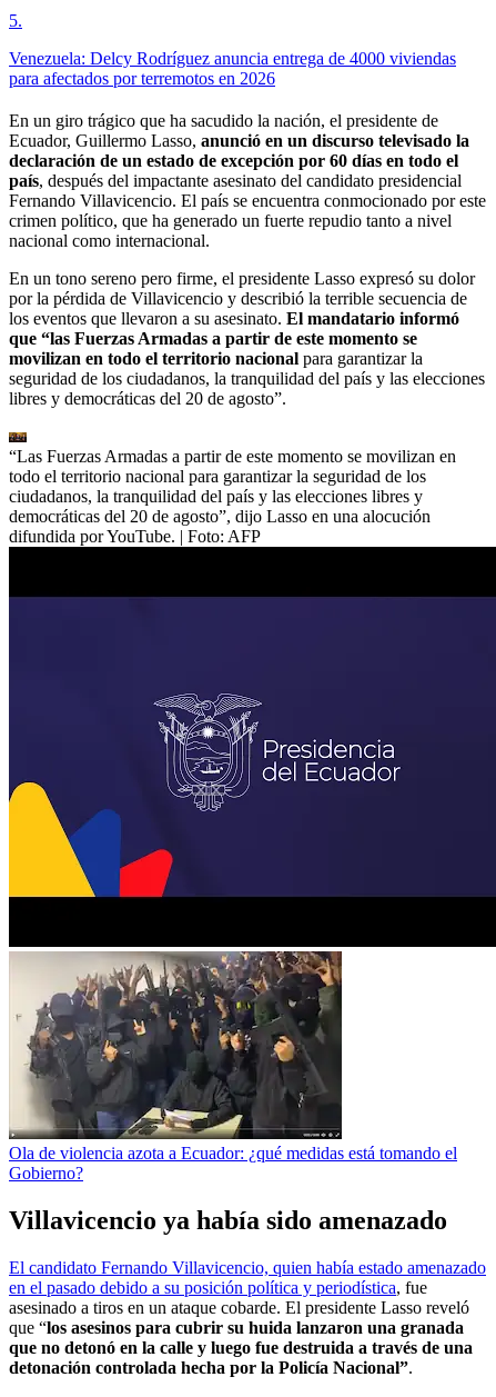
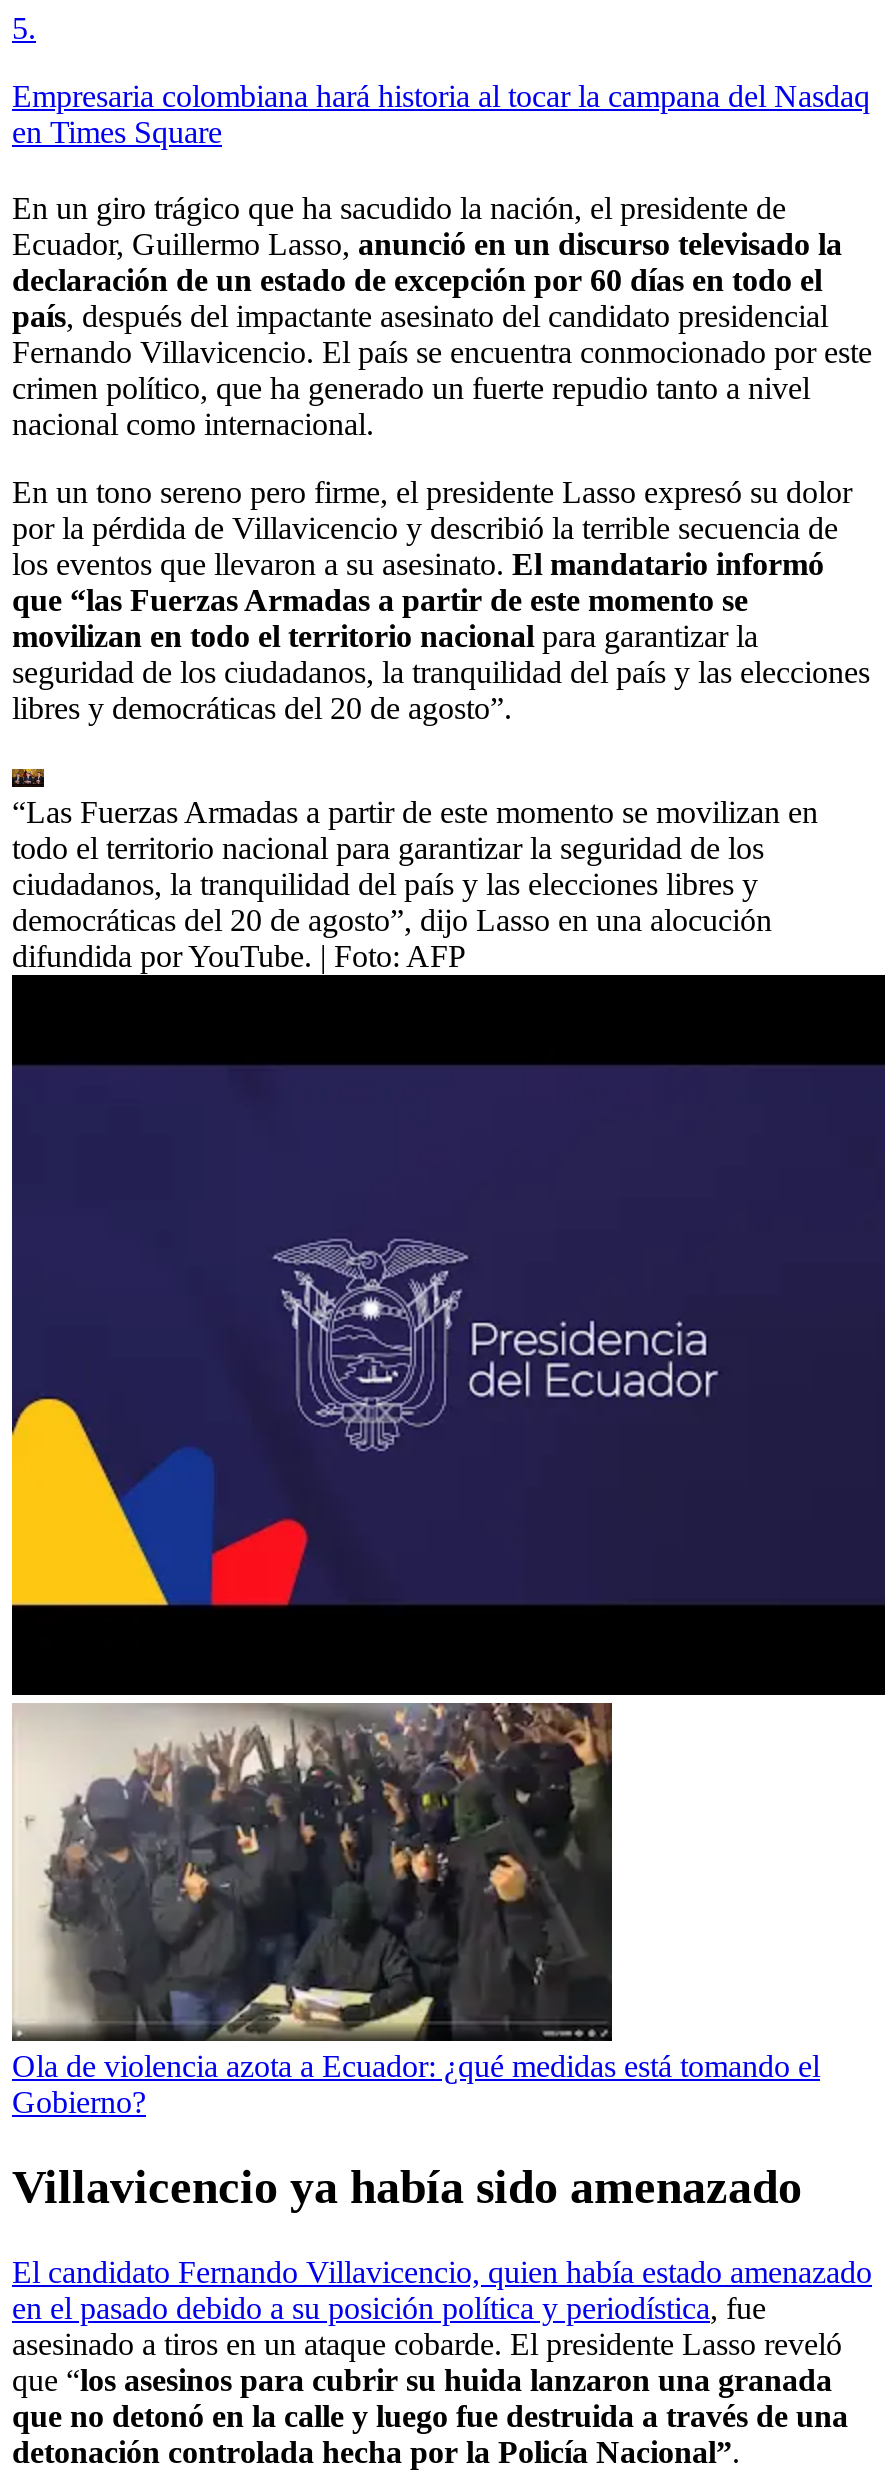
[9,49,456,87] Venezuela: Delcy Rodríguez anuncia entrega de 4000 viviendas | para afectados por terremotos en 2026 -> [12,78,870,148] Empresaria colombiana hará historia al tocar la campana del Nasdaq | en Times Square

